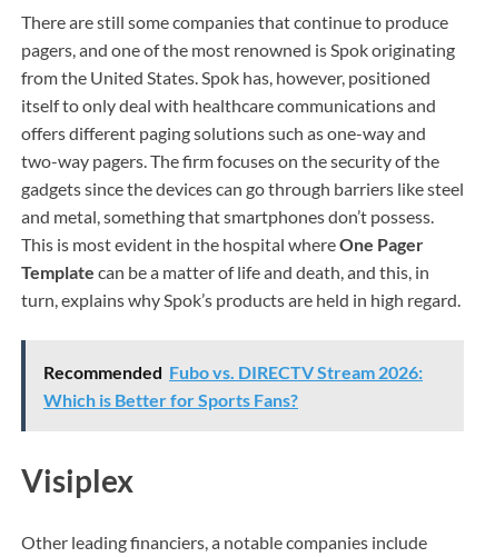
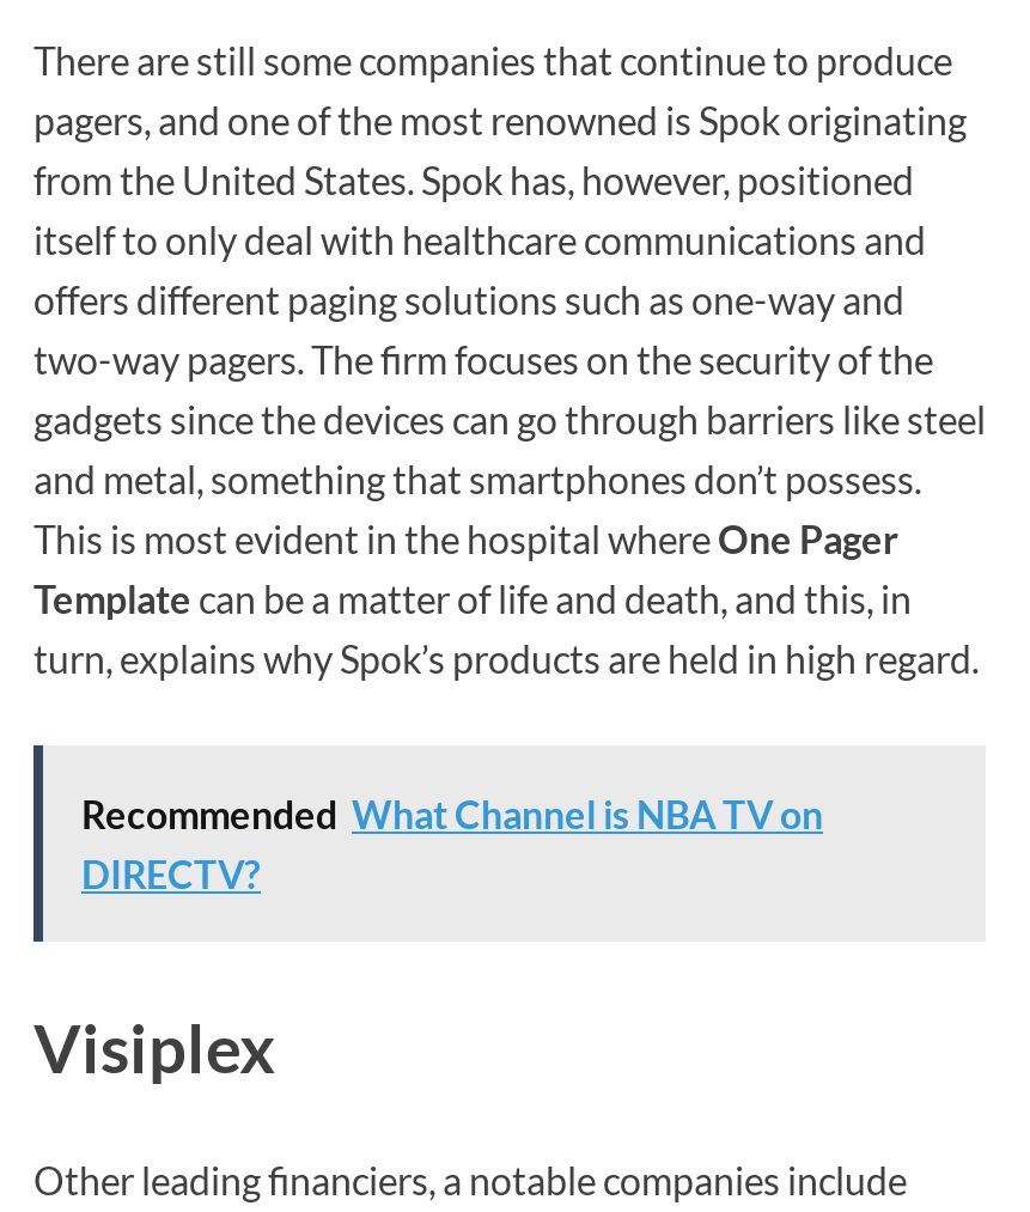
[43,362,423,411] Recommended Fubo vs. DIRECTV Stream 2026: | Which is Better for Sports Fans? -> [81,792,823,897] Recommended What Channel is NBA TV on | DIRECTV?

